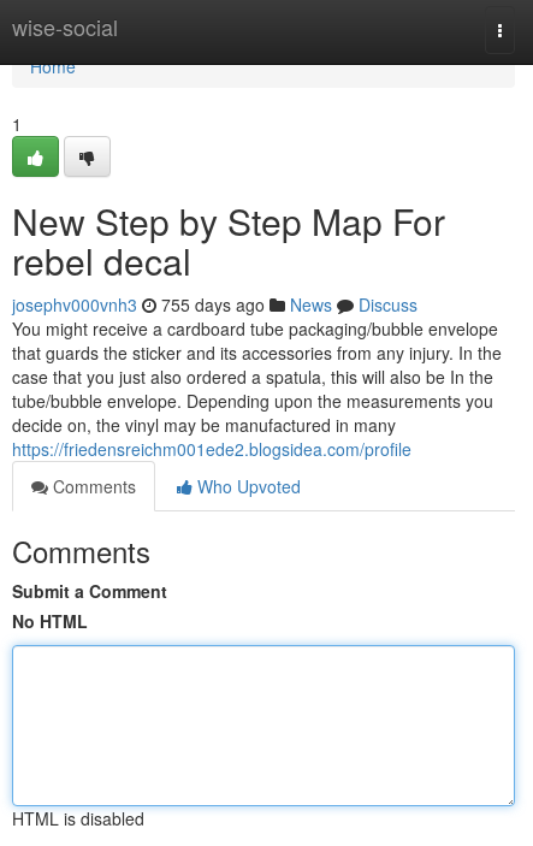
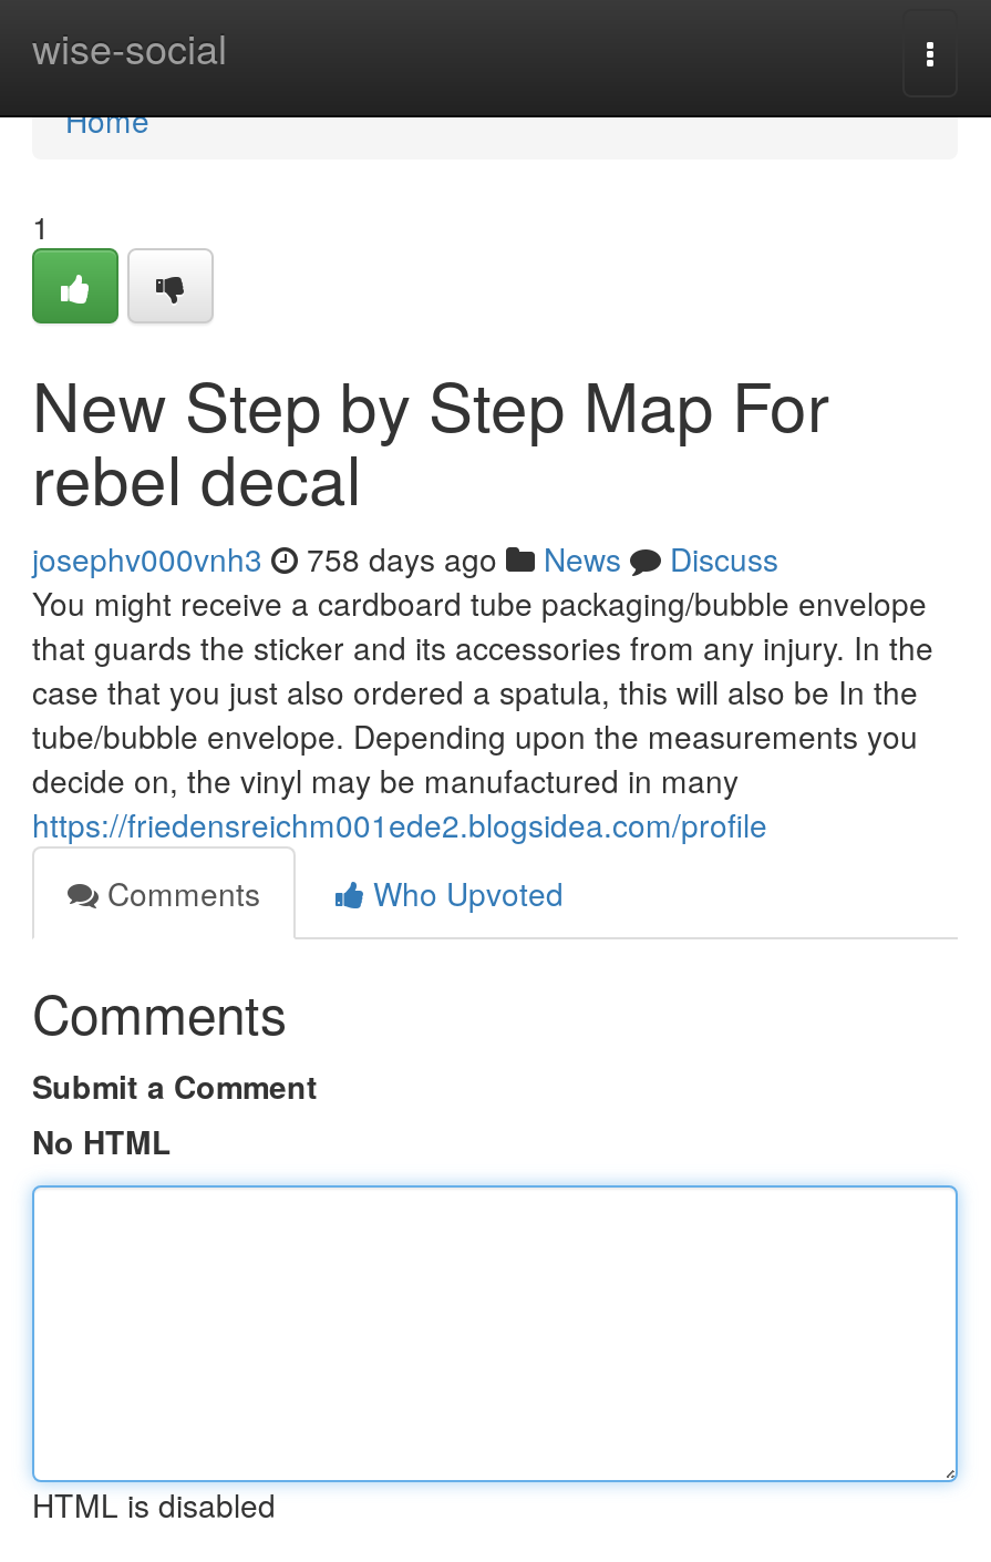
[12,292,417,316] josephv000vnh3 755 days ago News Discuss -> [32,536,778,580] josephv000vnh3 758 days ago News Discuss

